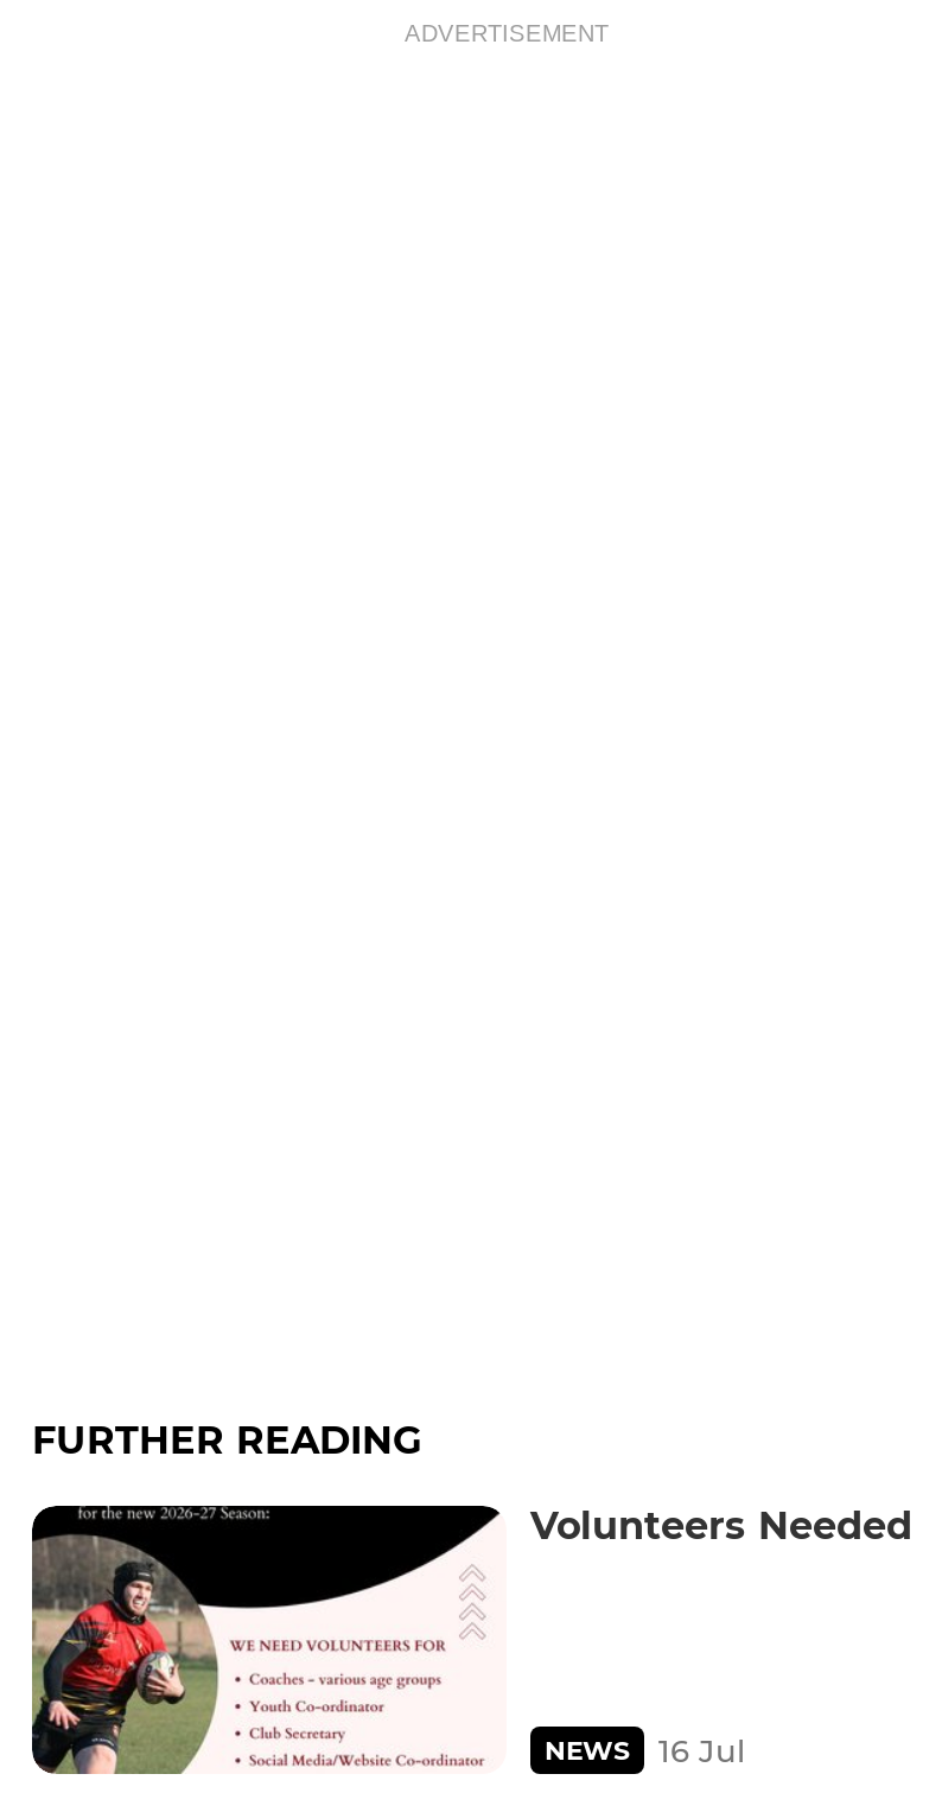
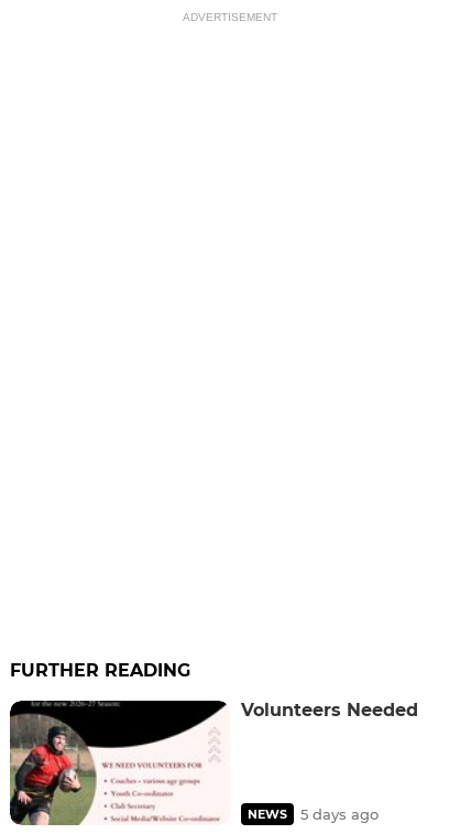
[545,1730,746,1768] NEWS 16 Jul -> [248,805,379,822] NEWS 5 days ago

